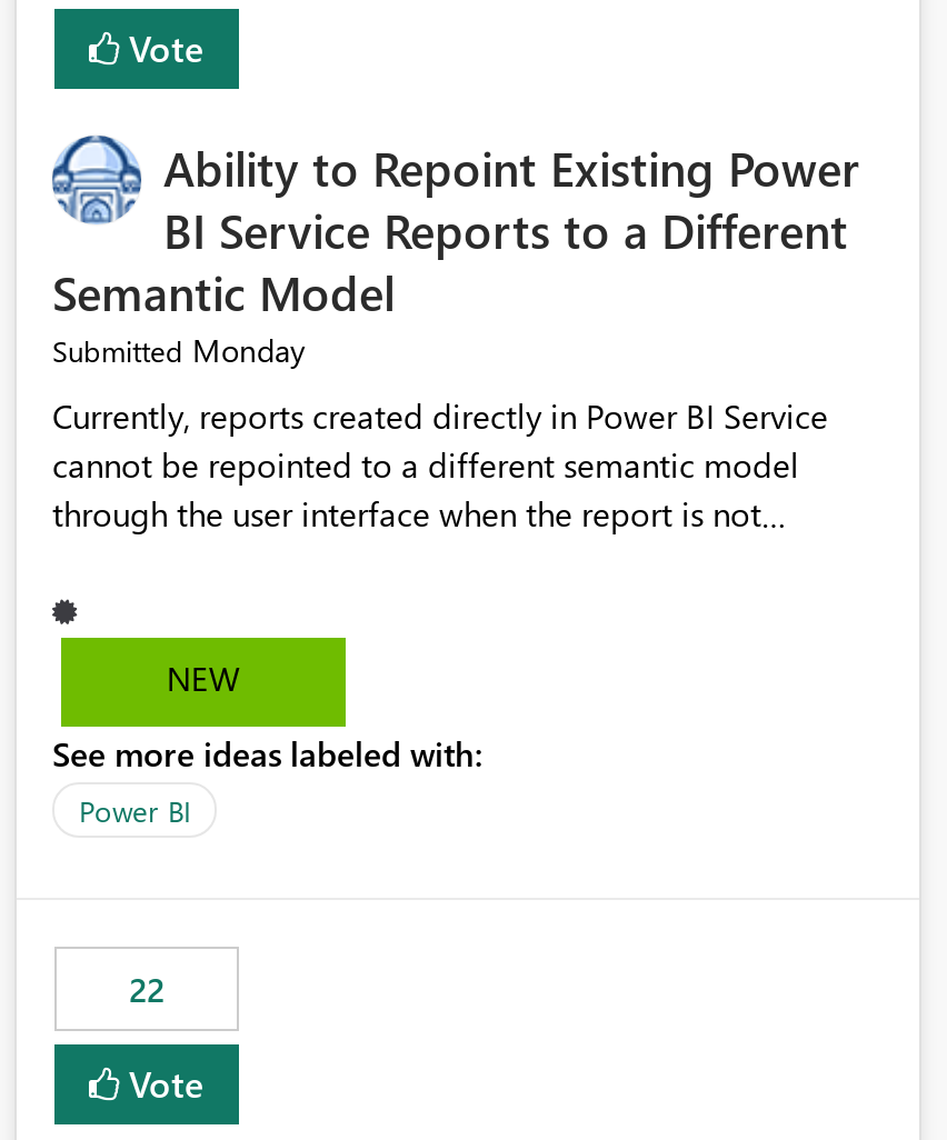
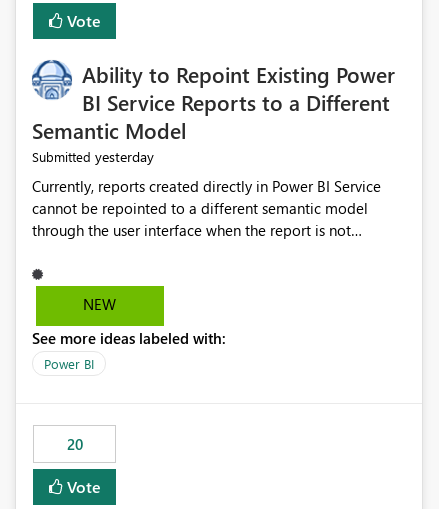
[52,330,306,372] Submitted Monday -> [32,147,154,166] Submitted yesterday
[129,968,165,1012] 22 -> [66,434,82,454] 20

